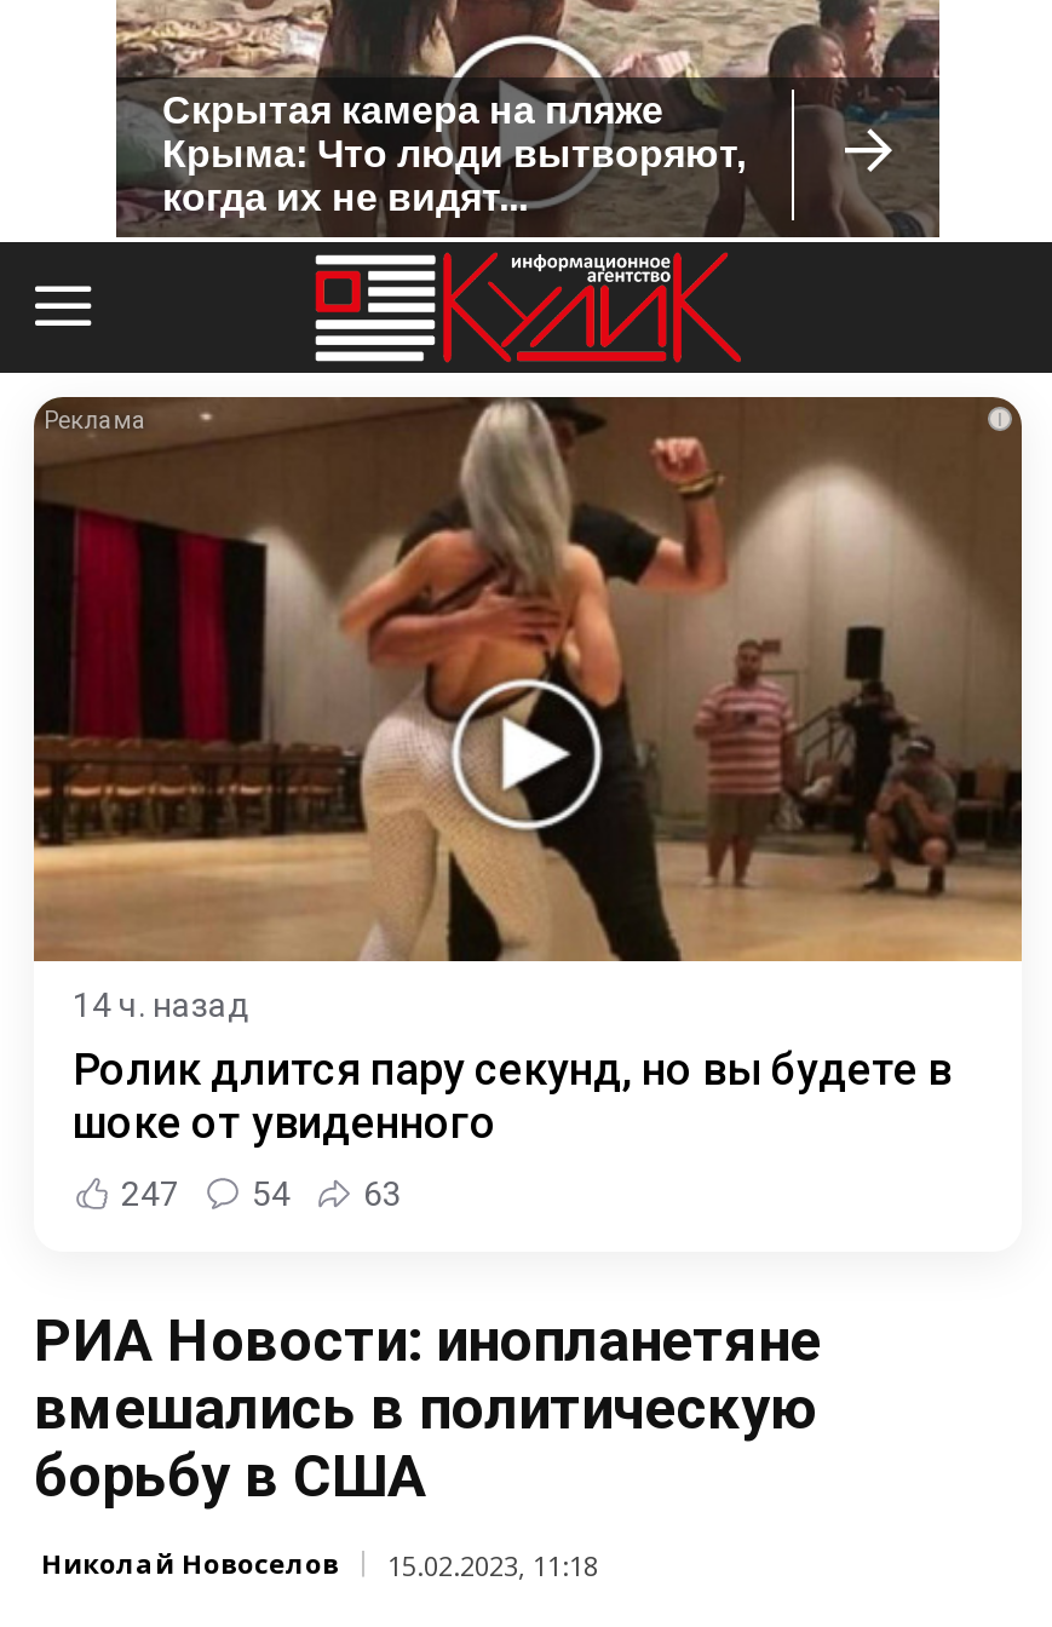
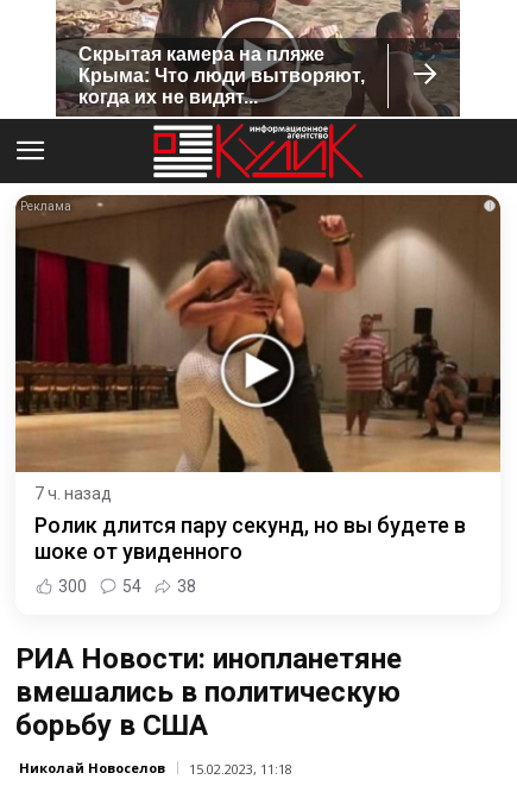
[73,984,249,1023] 14 ч. назад -> [34,483,112,502] 7 ч. назад
[121,1173,179,1212] 247 -> [58,576,87,595] 300
[363,1173,402,1212] 63 -> [177,576,196,595] 38

